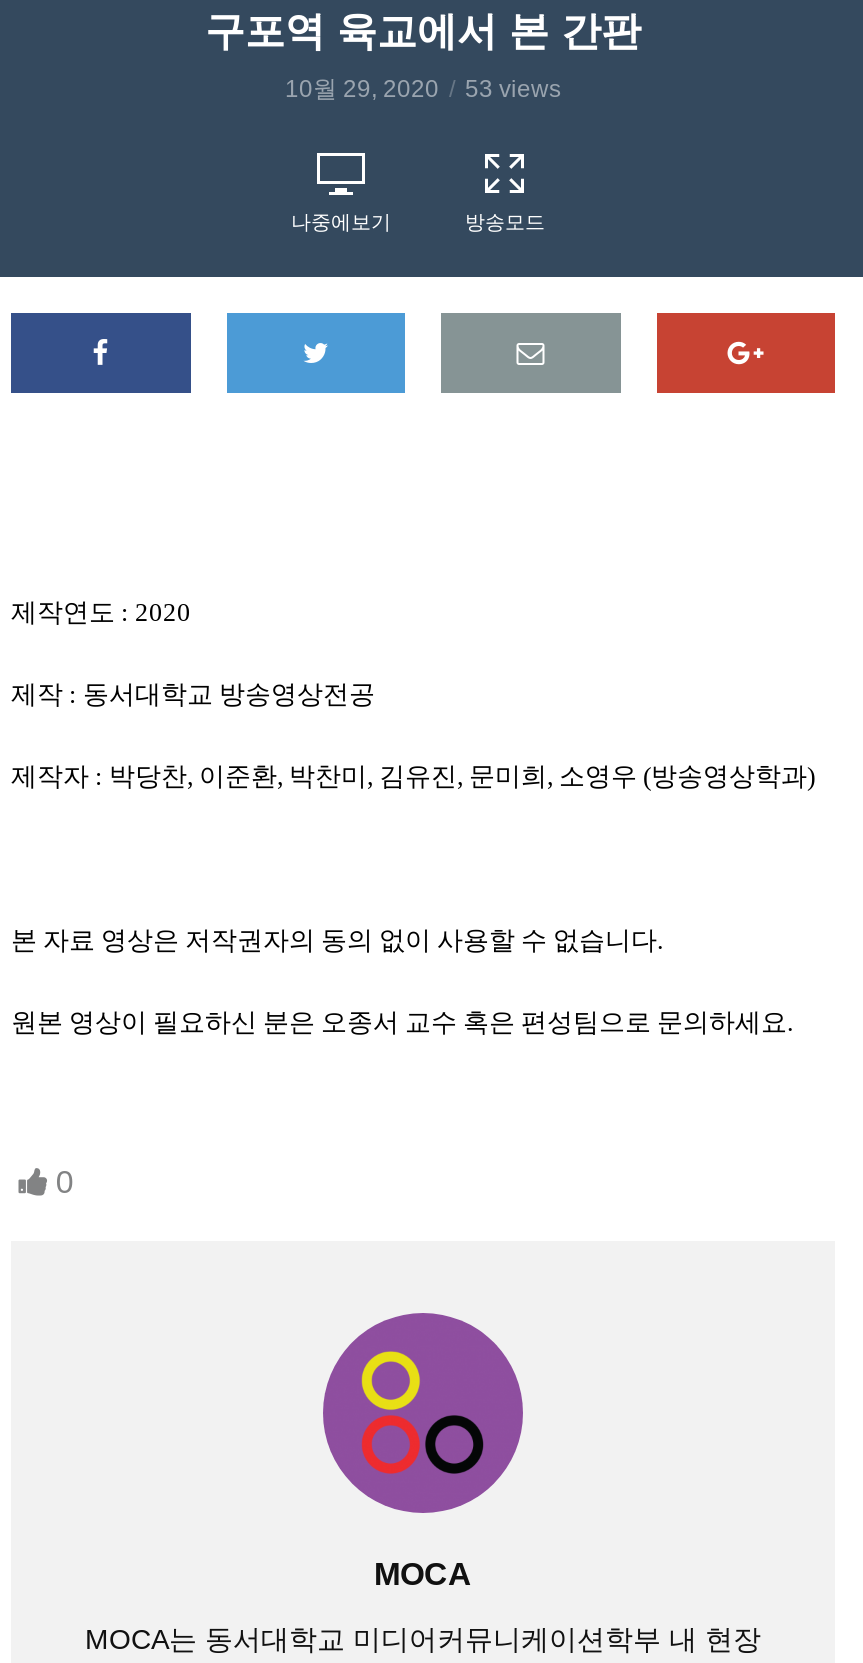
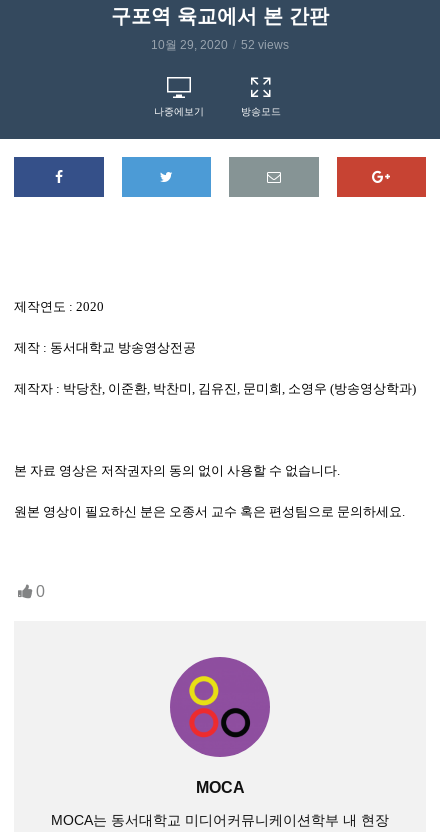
[285,75,561,103] 10월 29, 2020 53 views -> [151,38,289,52] 10월 29, 2020 52 views

